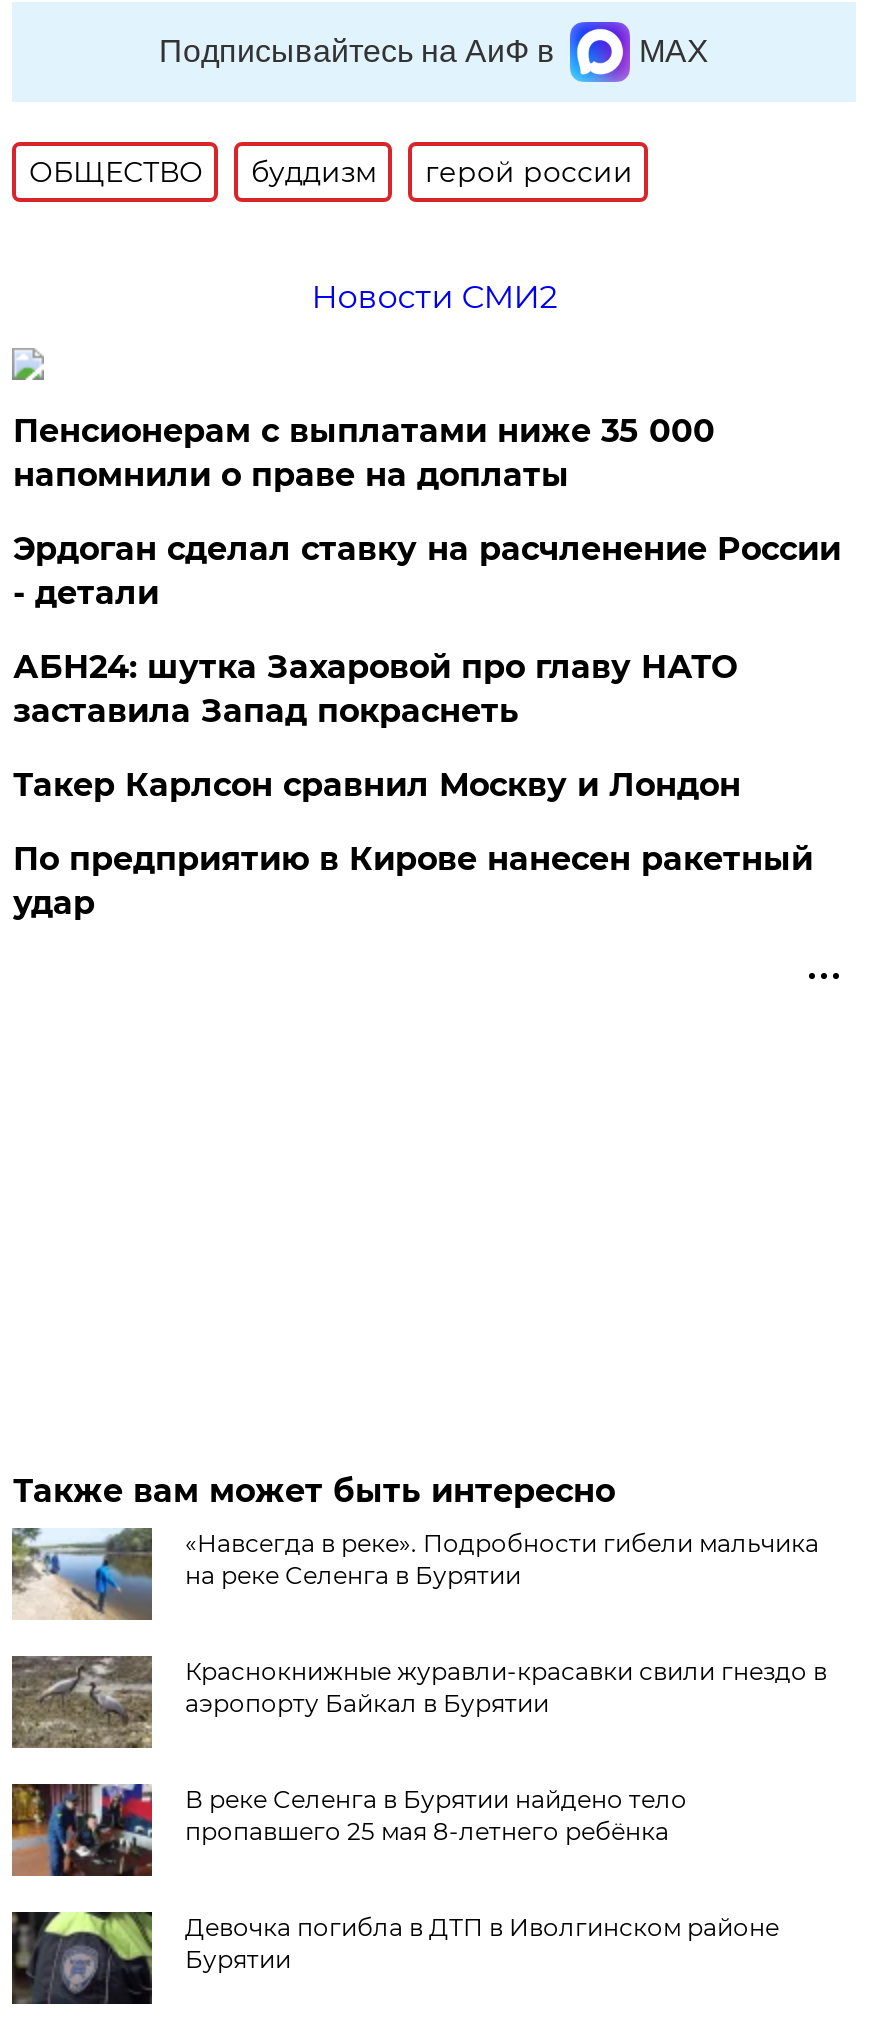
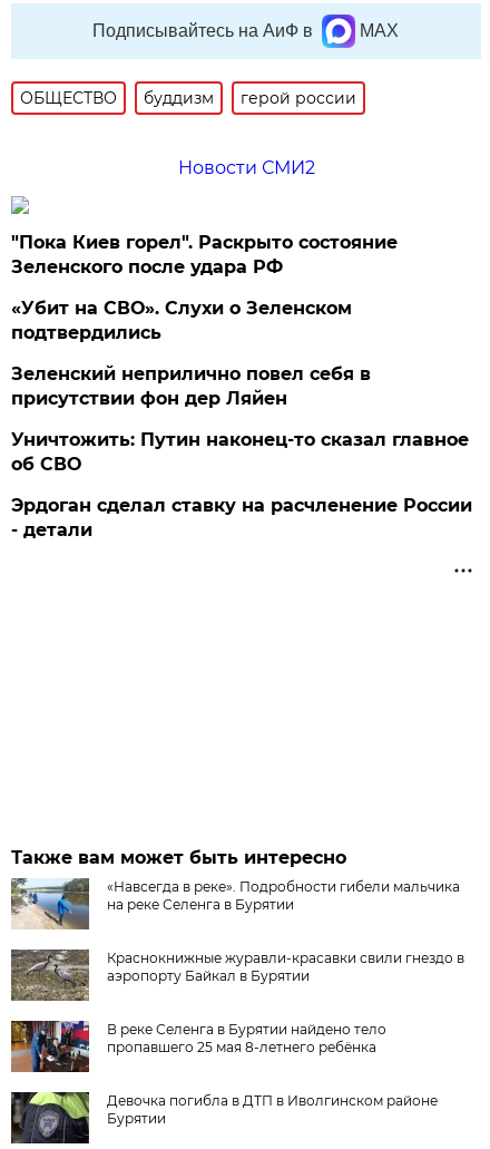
[13,412,715,494] Пенсионерам с выплатами ниже 35 000 | напомнили о праве на доплаты -> [12,232,469,475] "Пока Киев горел". Раскрыто состояние | Зеленского после удара РФ | «Убит на СВО». Слухи о Зеленском | подтвердились | Зеленский неприлично повел cебя в | присутствии фон дер Ляйен | Уничтожить: Путин наконец-то сказал главное | об СВО
moved [13,530,841,612] -> [12,495,473,541]: Эрдоган сделал ставку на расчленение России | - детали
[13,648,813,922] АБН24: шутка Захаровой про главу НАТО | заставила Запад покраснеть | Такер Карлсон сравнил Москву и Лондон | По предприятию в Кирове нанесен ракетный | удар -> none

